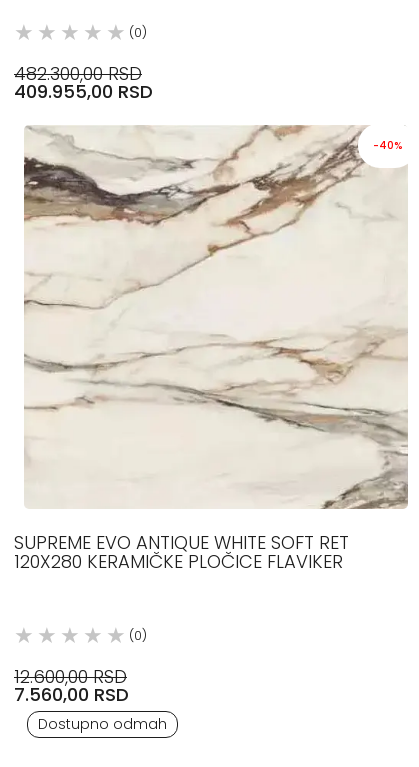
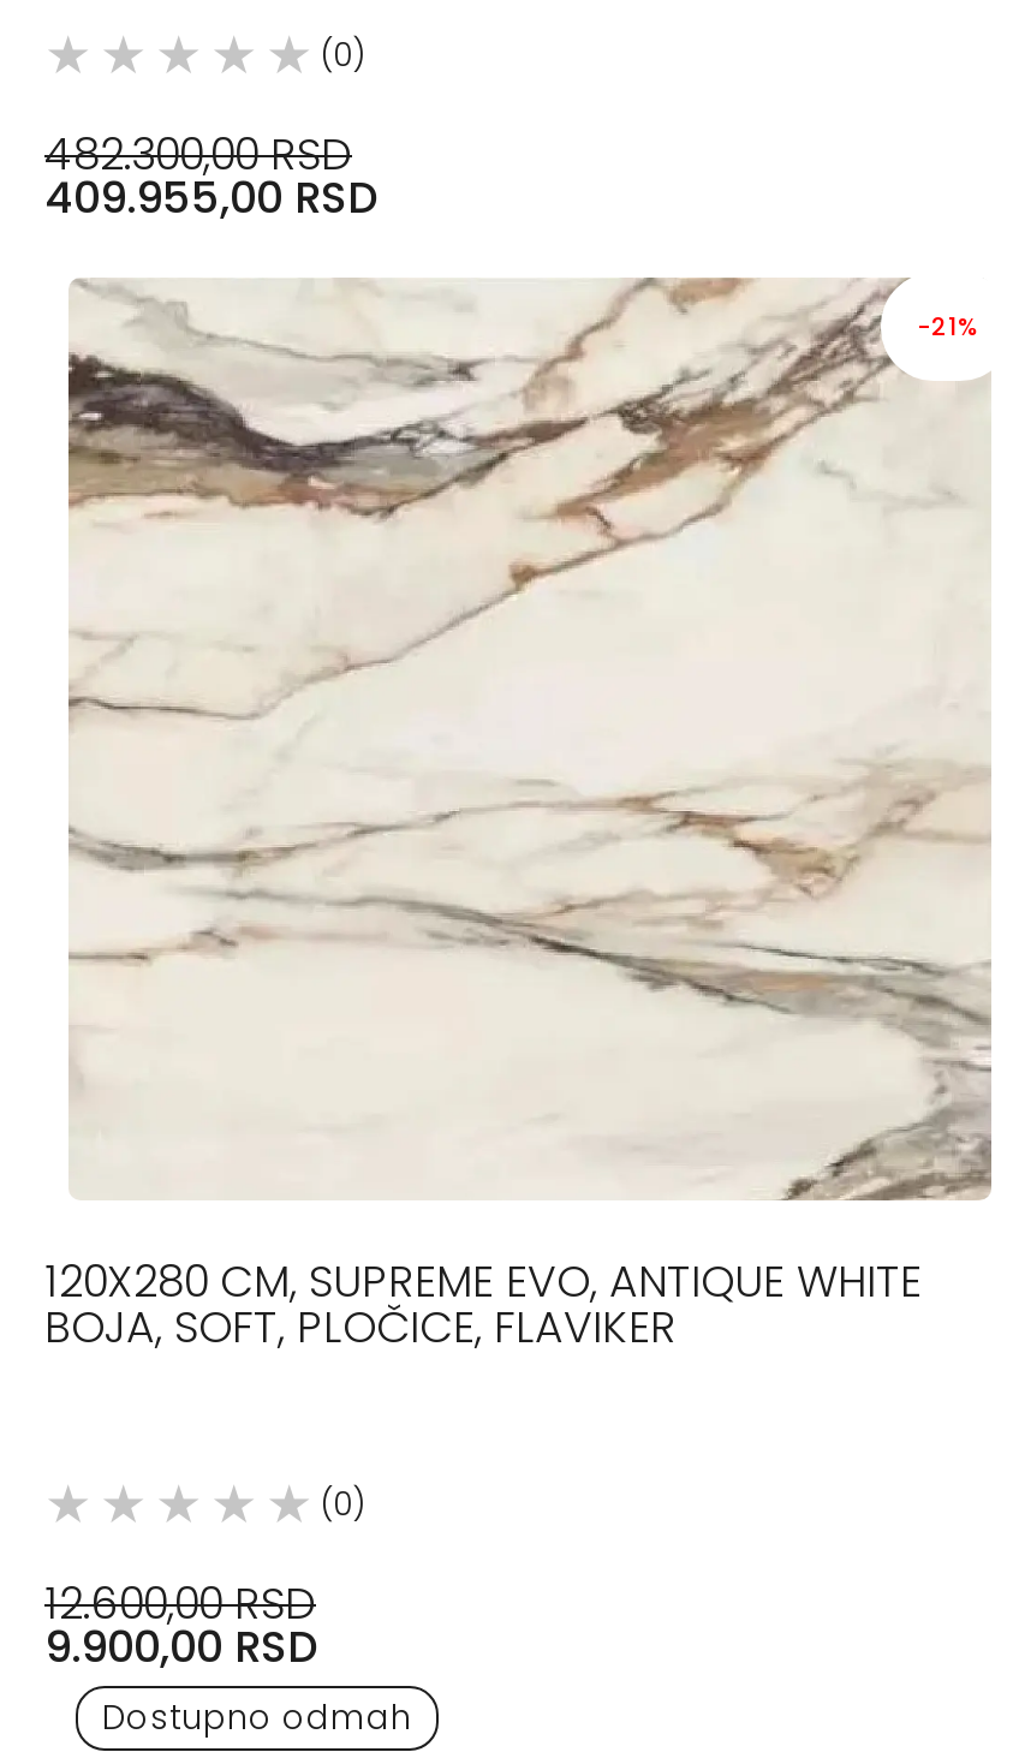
[373,138,402,153] -40% -> [917,308,977,344] -21%
[14,530,349,574] SUPREME EVO ANTIQUE WHITE SOFT RET | 120X280 KERAMIČKE PLOČICE FLAVIKER -> [44,1250,922,1356] 120X280 CM, SUPREME EVO, ANTIQUE WHITE | BOJA, SOFT, PLOČICE, FLAVIKER
[14,682,129,707] 7.560,00 RSD -> [44,1615,318,1676] 9.900,00 RSD

